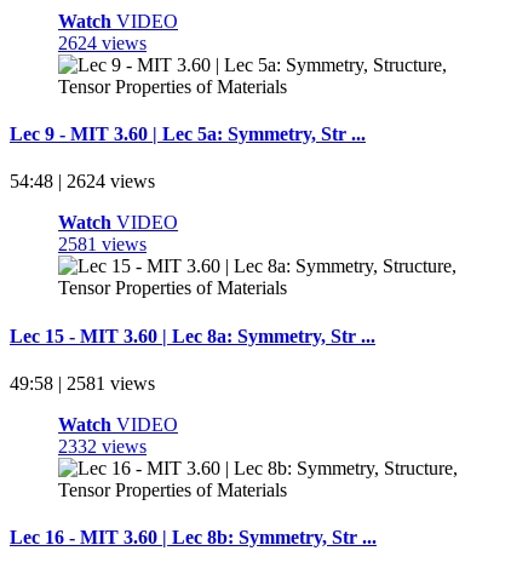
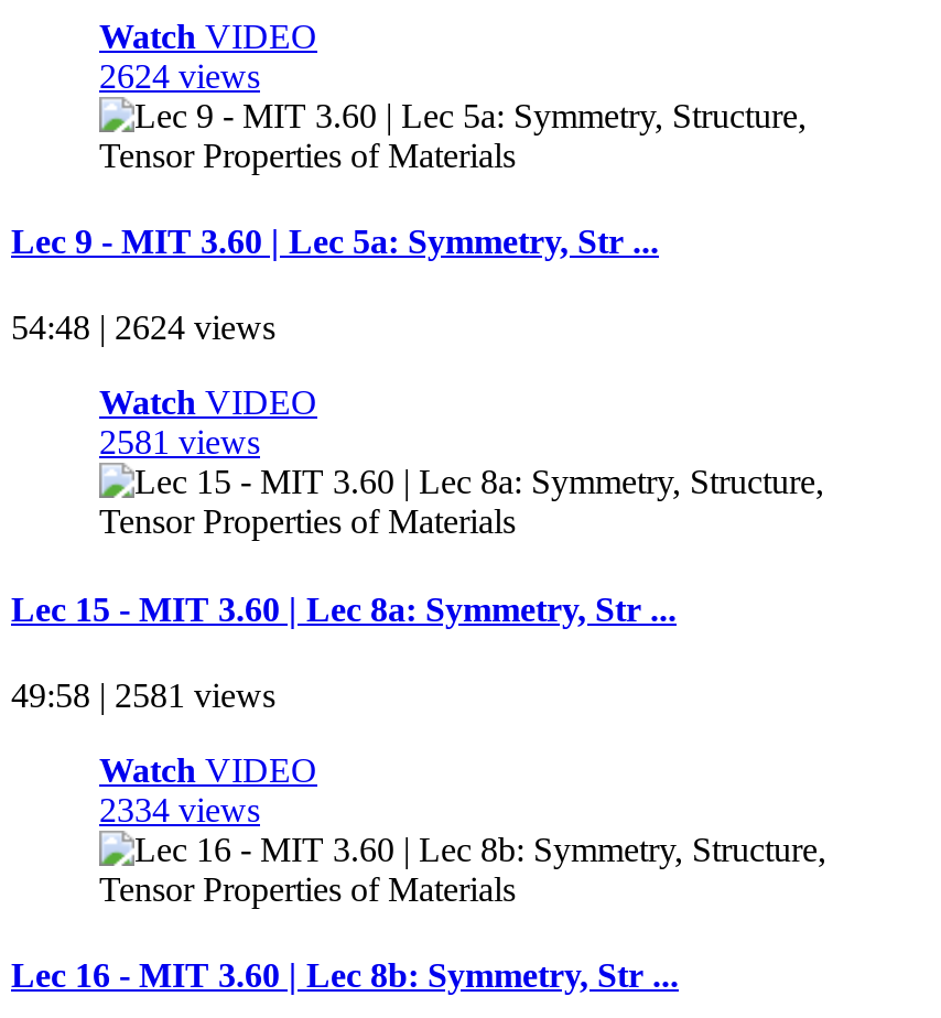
[58,436,147,456] 2332 views -> [99,791,260,828] 2334 views

